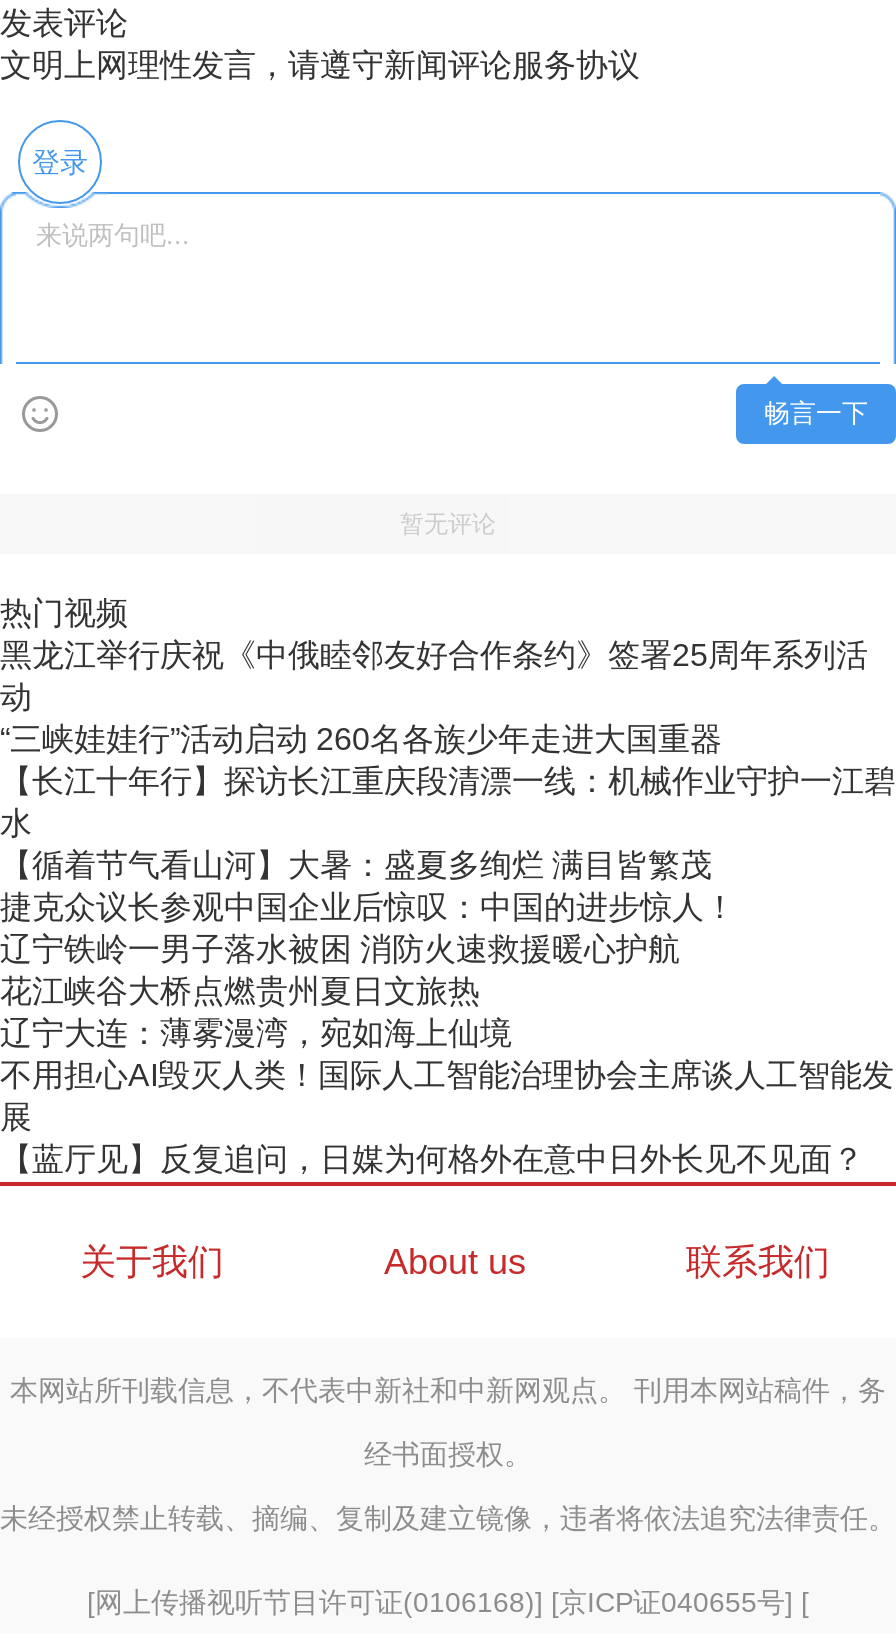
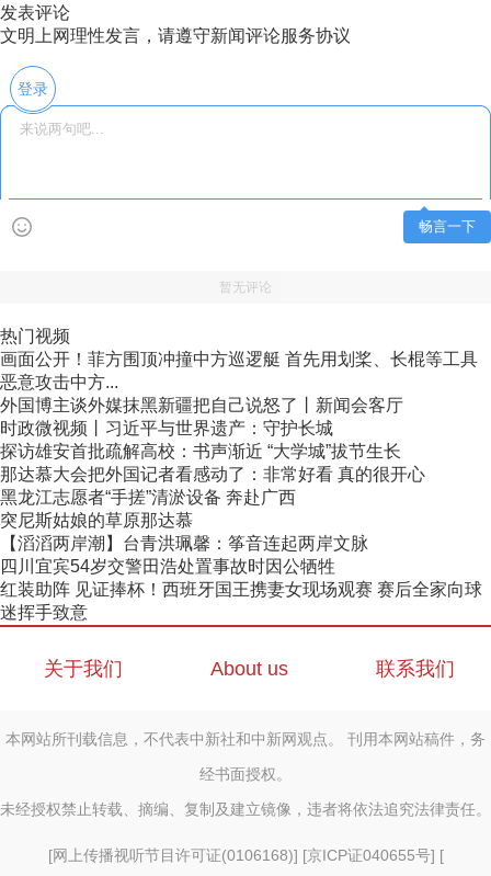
[0,638,896,1176] 黑龙江举行庆祝《中俄睦邻友好合作条约》签署25周年系列活 | 动 | “三峡娃娃行”活动启动 260名各族少年走进大国重器 | 【长江十年行】探访长江重庆段清漂一线：机械作业守护一江碧 | 水 | 【循着节气看山河】大暑：盛夏多绚烂 满目皆繁茂 | 捷克众议长参观中国企业后惊叹：中国的进步惊人！ | 辽宁铁岭一男子落水被困 消防火速救援暖心护航 | 花江峡谷大桥点燃贵州夏日文旅热 | 辽宁大连：薄雾漫湾，宛如海上仙境 | 不用担心AI毁灭人类！国际人工智能治理协会主席谈人工智能发 | 展 | 【蓝厅见】反复追问，日媒为何格外在意中日外长见不见面？ -> [0,350,482,622] 画面公开！菲方围顶冲撞中方巡逻艇 首先用划桨、长棍等工具 | 恶意攻击中方... | 外国博主谈外媒抹黑新疆把自己说怒了丨新闻会客厅 | 时政微视频丨习近平与世界遗产：守护长城 | 探访雄安首批疏解高校：书声渐近 “大学城”拔节生长 | 那达慕大会把外国记者看感动了：非常好看 真的很开心 | 黑龙江志愿者“手搓”清淤设备 奔赴广西 | 突尼斯姑娘的草原那达慕 | 【滔滔两岸潮】台青洪珮馨：筝音连起两岸文脉 | 四川宜宾54岁交警田浩处置事故时因公牺牲 | 红装助阵 见证捧杯！西班牙国王携妻女现场观赛 赛后全家向球 | 迷挥手致意

